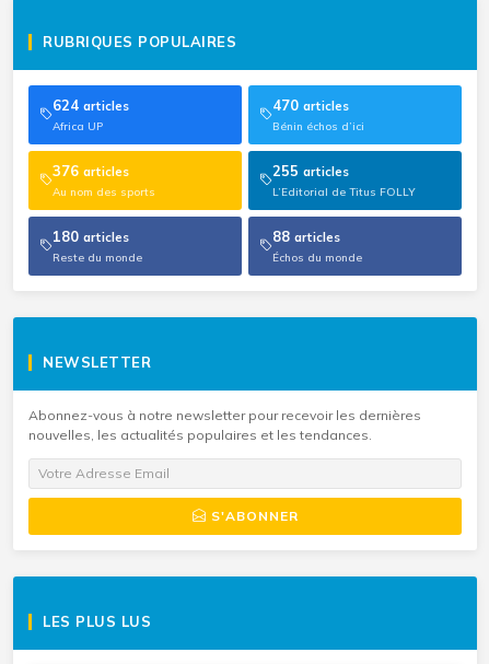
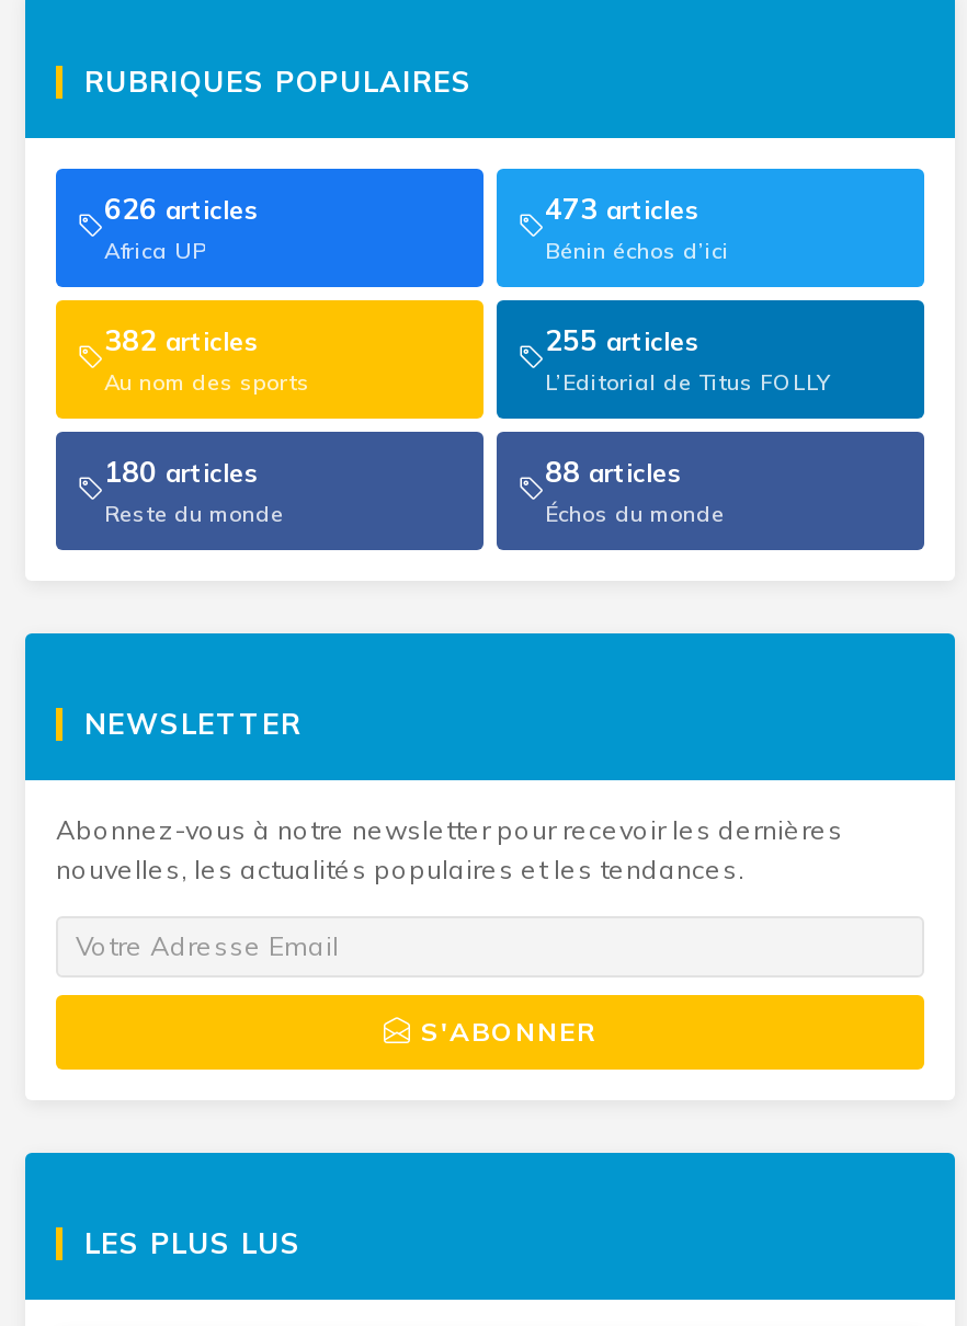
[53,96,129,113] 624 articles -> [104,190,258,225] 626 articles
[272,96,349,113] 470 articles -> [545,190,698,225] 473 articles
[53,161,129,179] 376 articles -> [104,321,258,356] 382 articles

